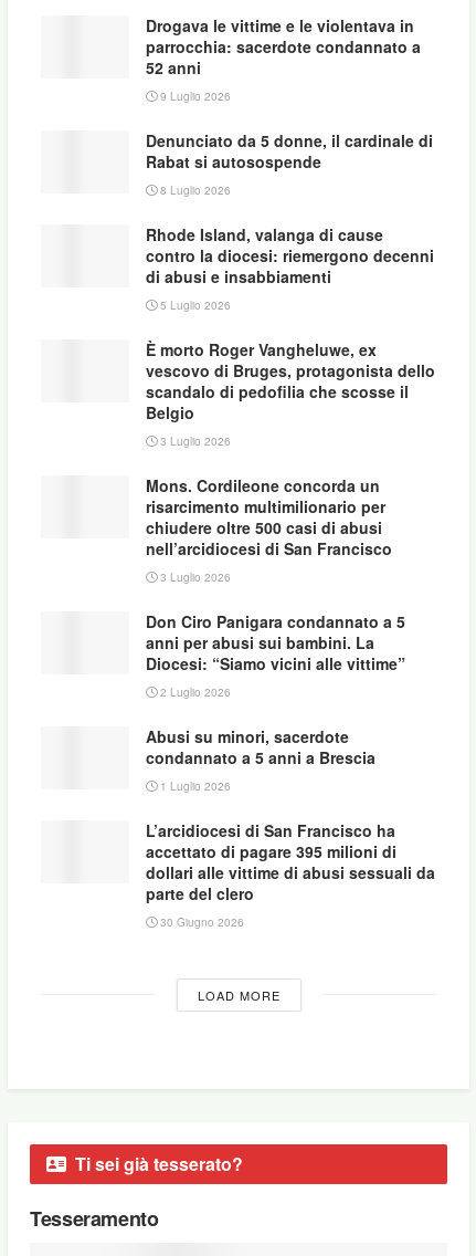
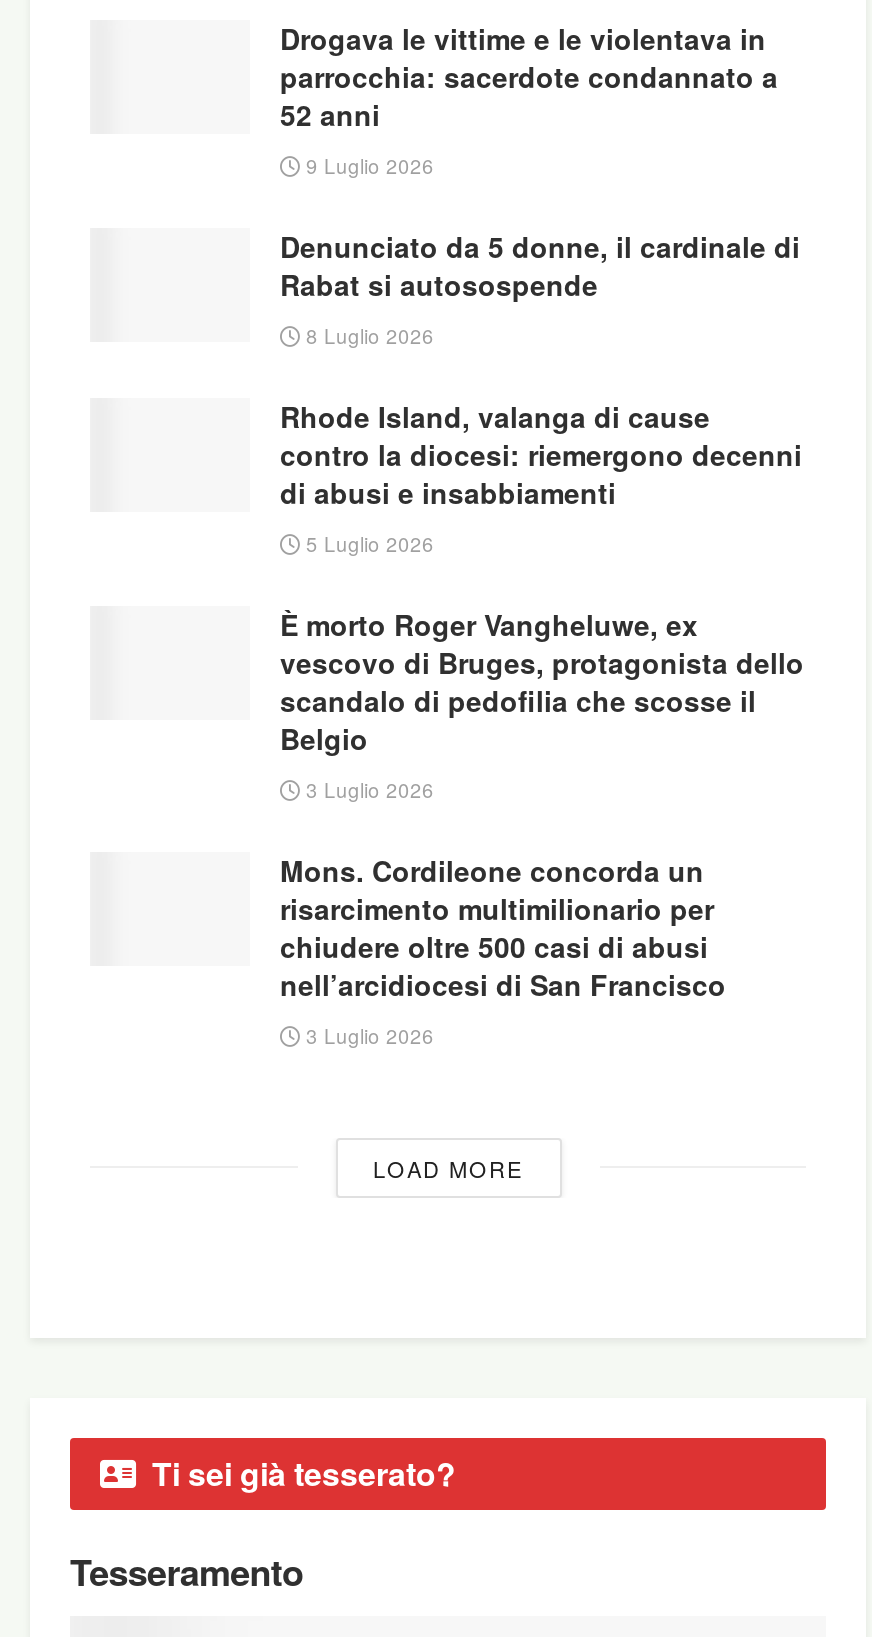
[146,610,435,930] Don Ciro Panigara condannato a 5 | anni per abusi sui bambini. La | Diocesi: “Siamo vicini alle vittime” | 2 Luglio 2026 | Abusi su minori, sacerdote | condannato a 5 anni a Brescia | 1 Luglio 2026 | L’arcidiocesi di San Francisco ha | accettato di pagare 395 milioni di | dollari alle vittime di abusi sessuali da | parte del clero | 30 Giugno 2026 -> none

